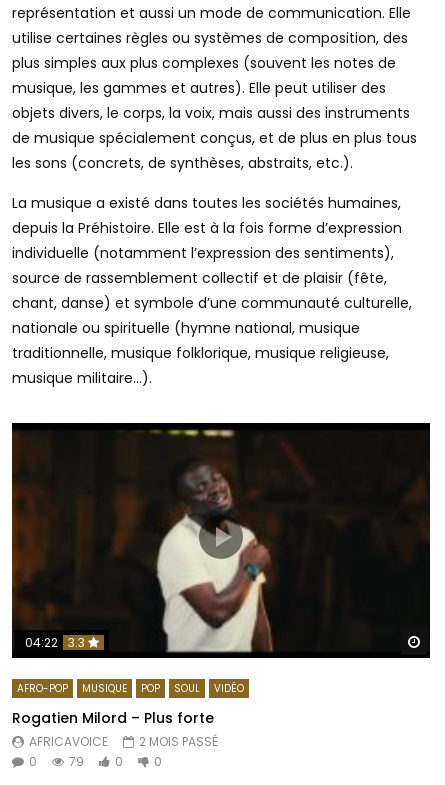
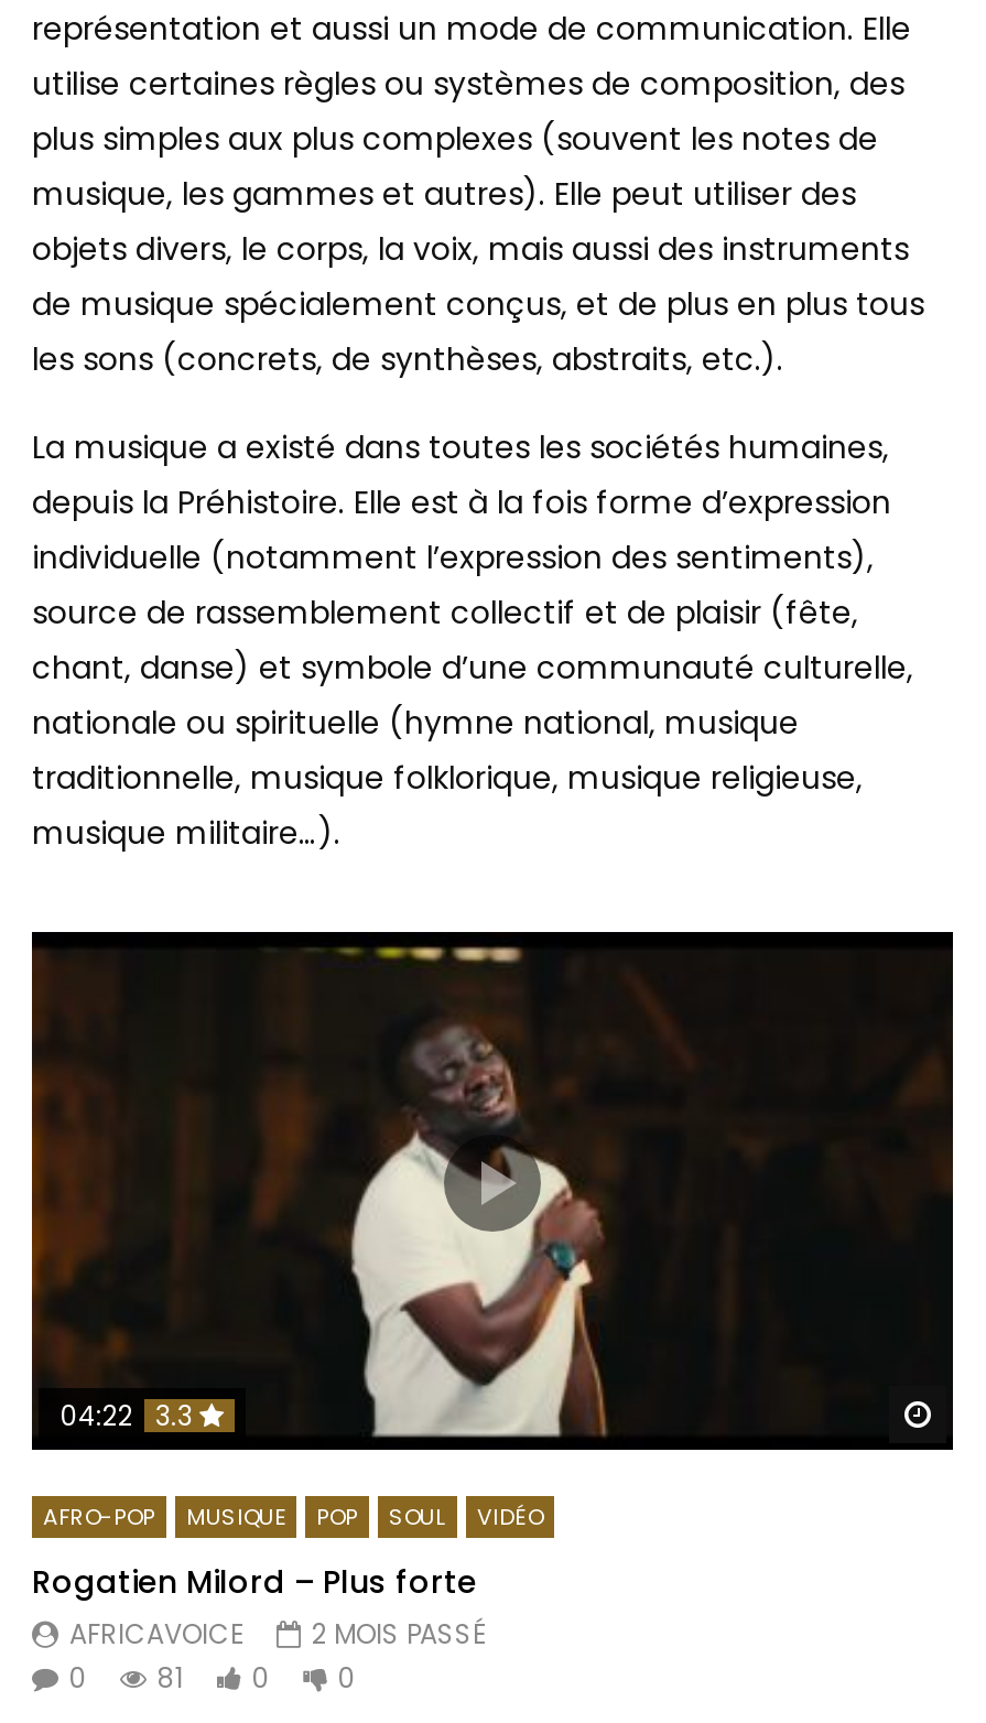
[29,753,162,770] 0 79 0 0 -> [69,1658,356,1696] 0 81 0 0

